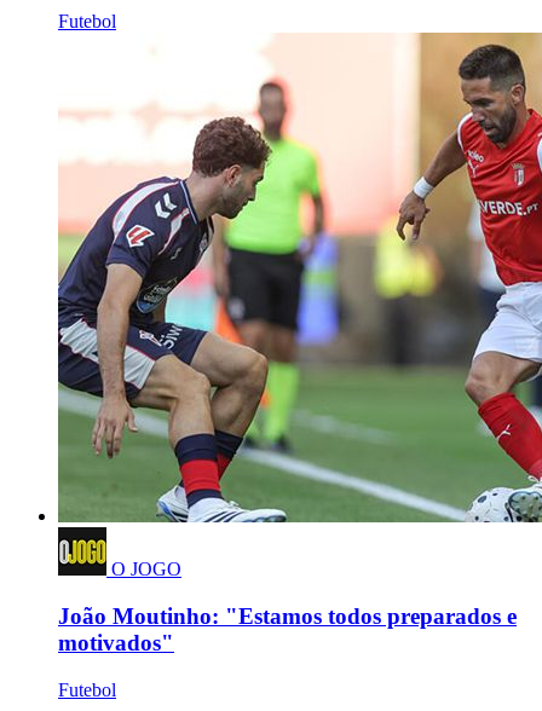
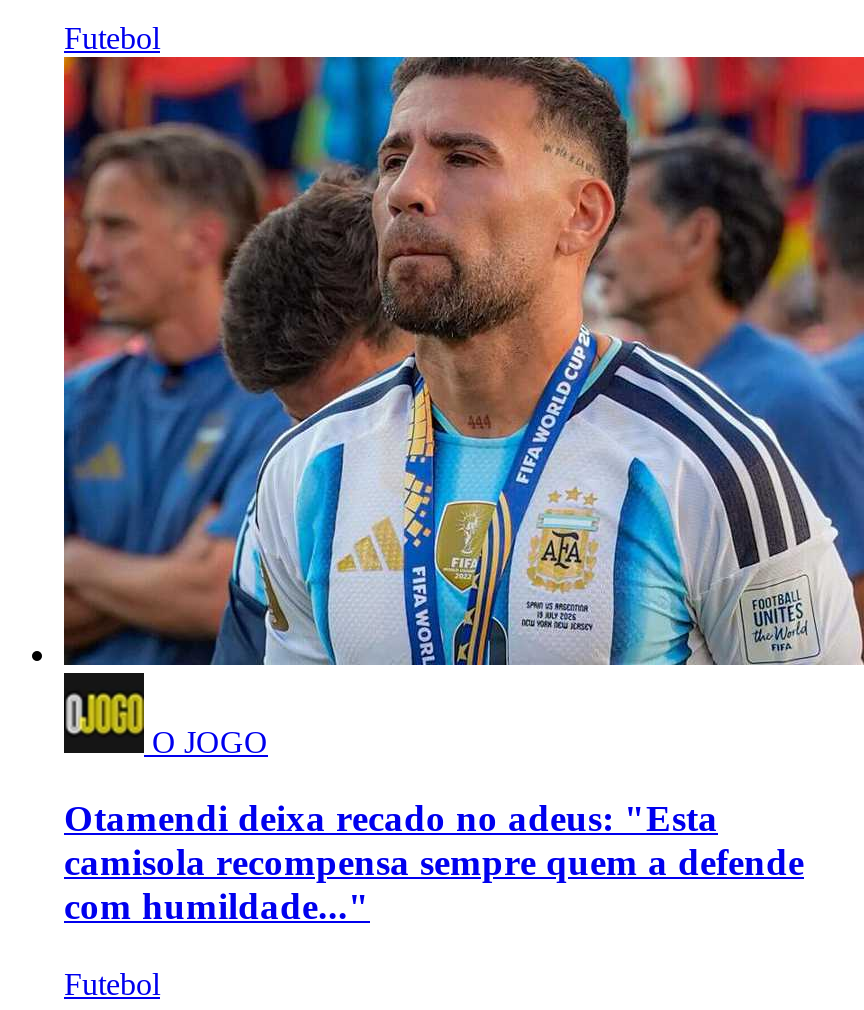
[57,33,538,522] [image] -> [62,54,858,674] [image]
moved [111,559,181,579] -> [152,724,268,758]: O JOGO
[58,603,517,655] João Moutinho: "Estamos todos preparados e | motivados" -> [64,798,804,928] Otamendi deixa recado no adeus: "Esta | camisola recompensa sempre quem a defende | com humildade..."

